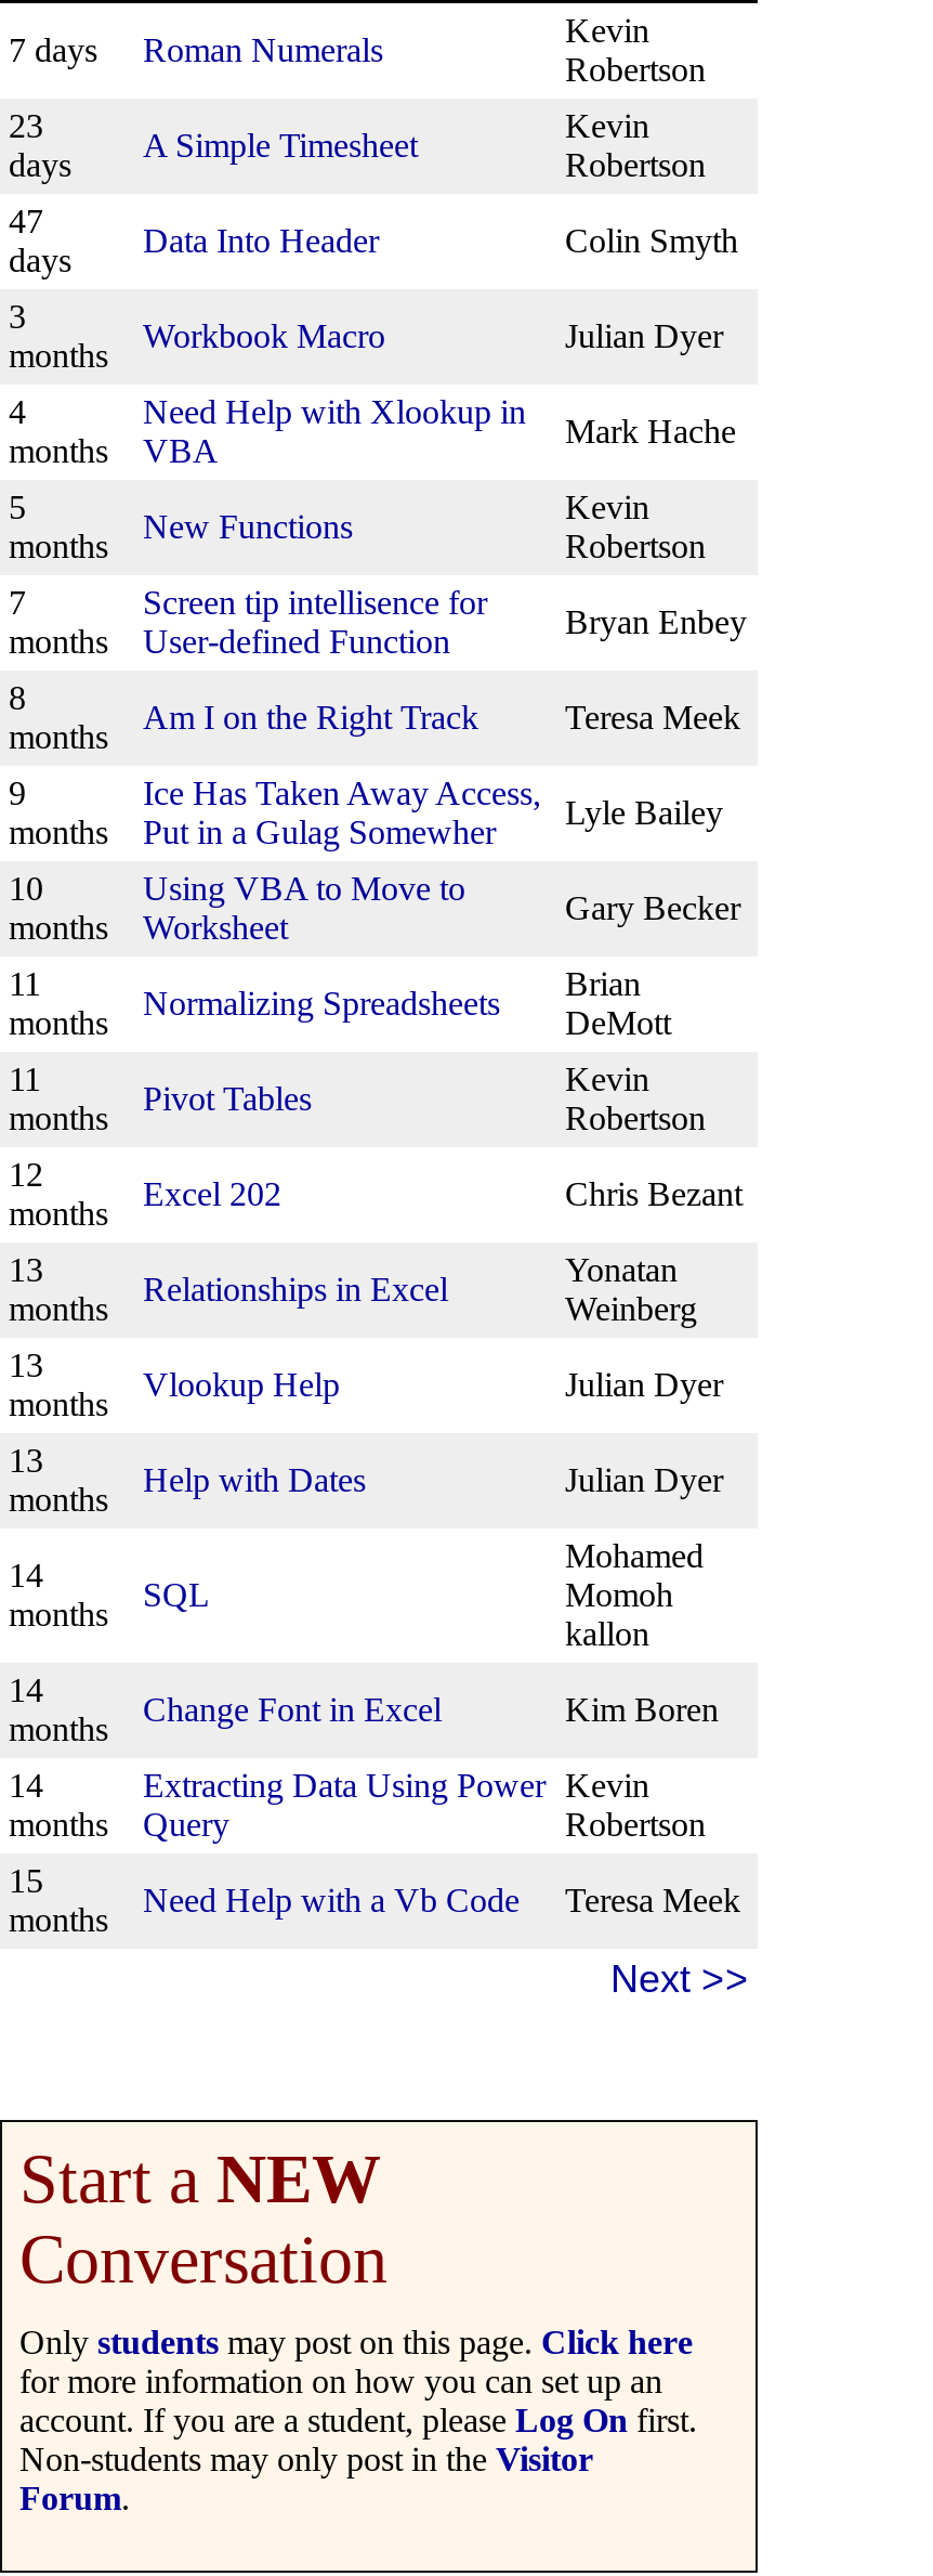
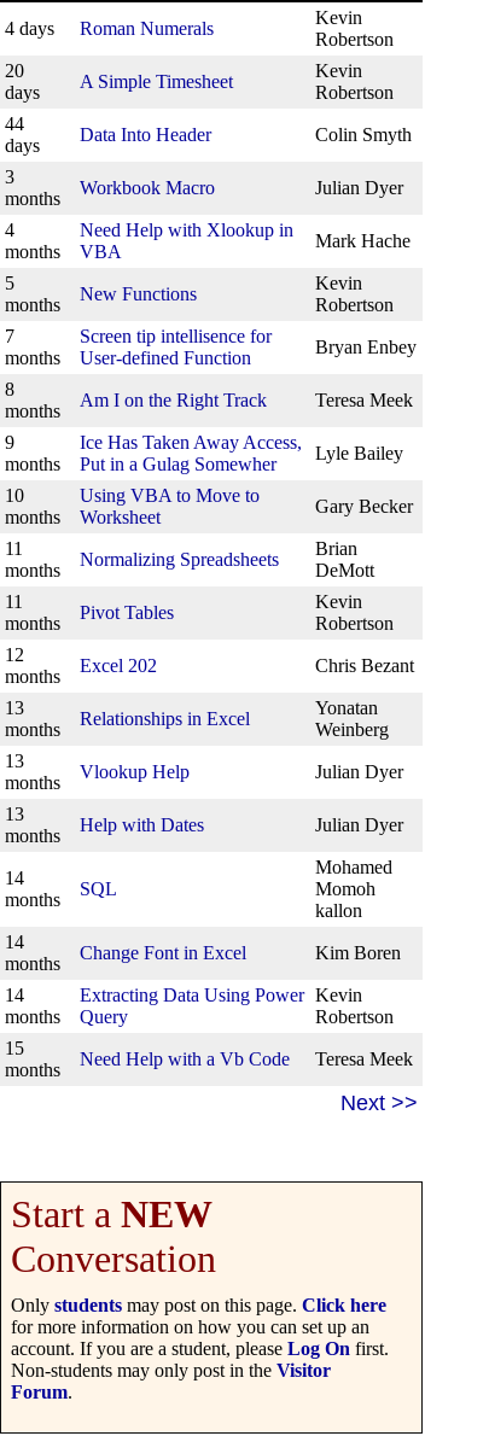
[9,31,383,68] 7 days Roman Numerals -> [5,18,214,39] 4 days Roman Numerals
[9,107,43,144] 23 -> [5,60,24,81] 20
[9,203,43,239] 47 -> [5,113,24,134] 44

